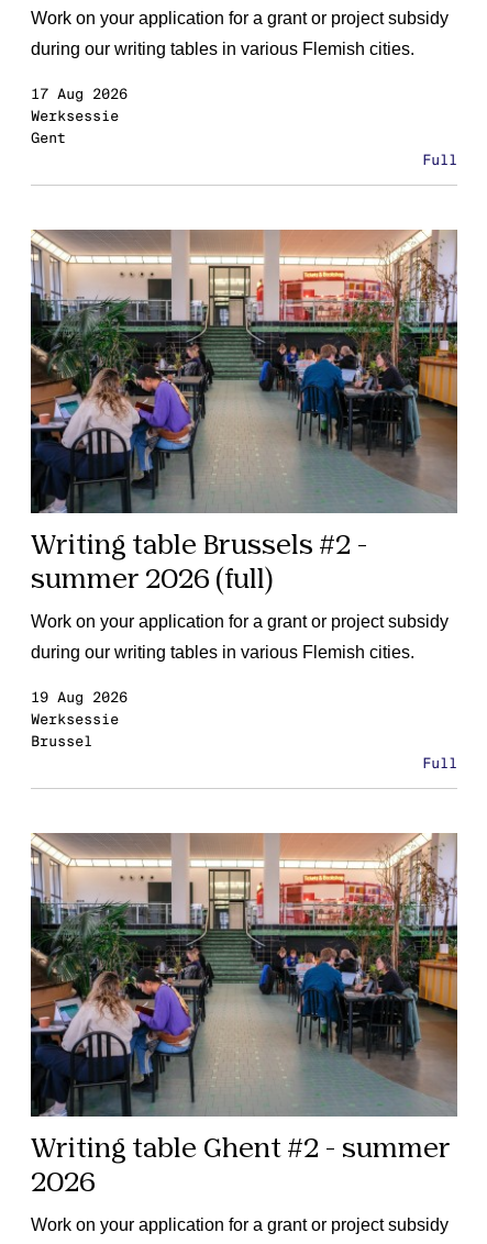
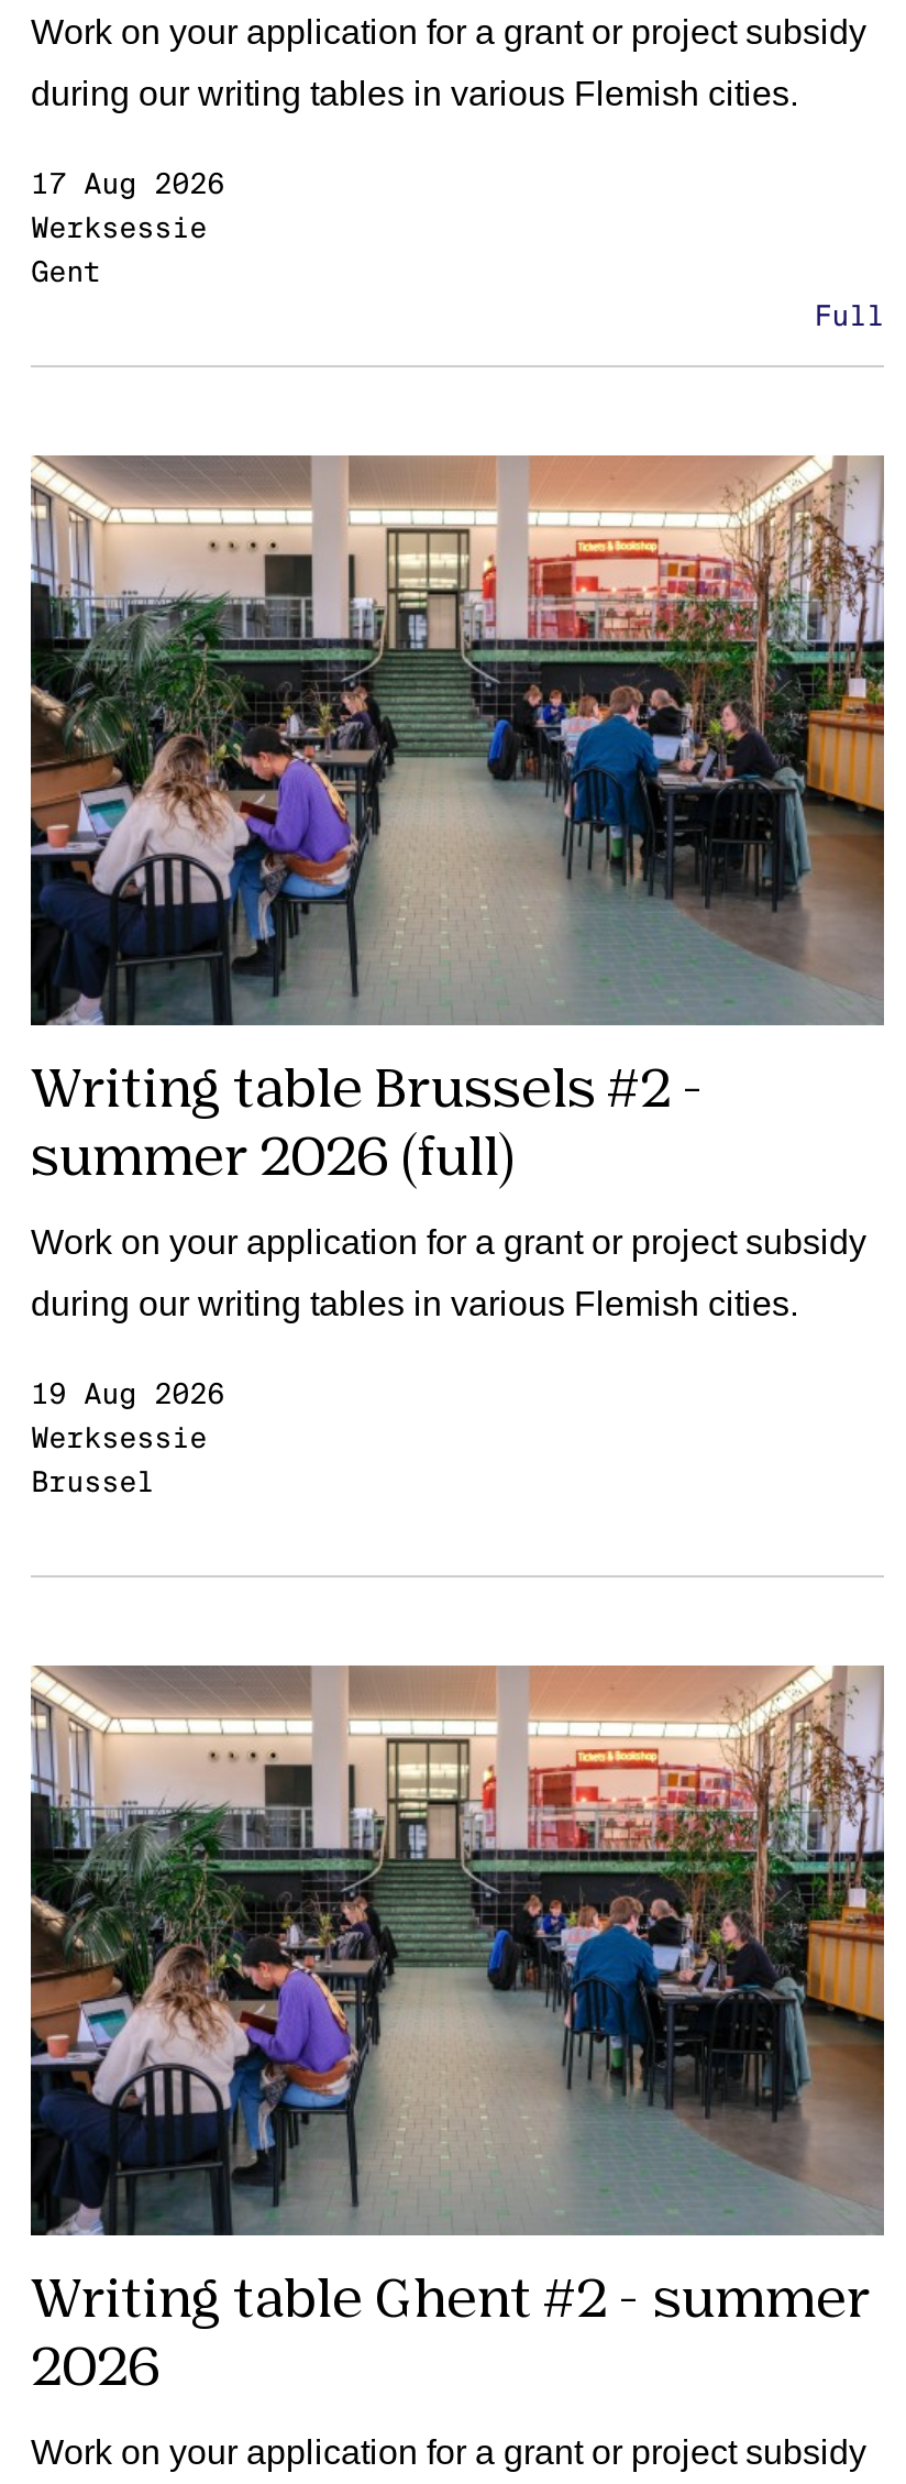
[422,754,457,773] Full -> none

